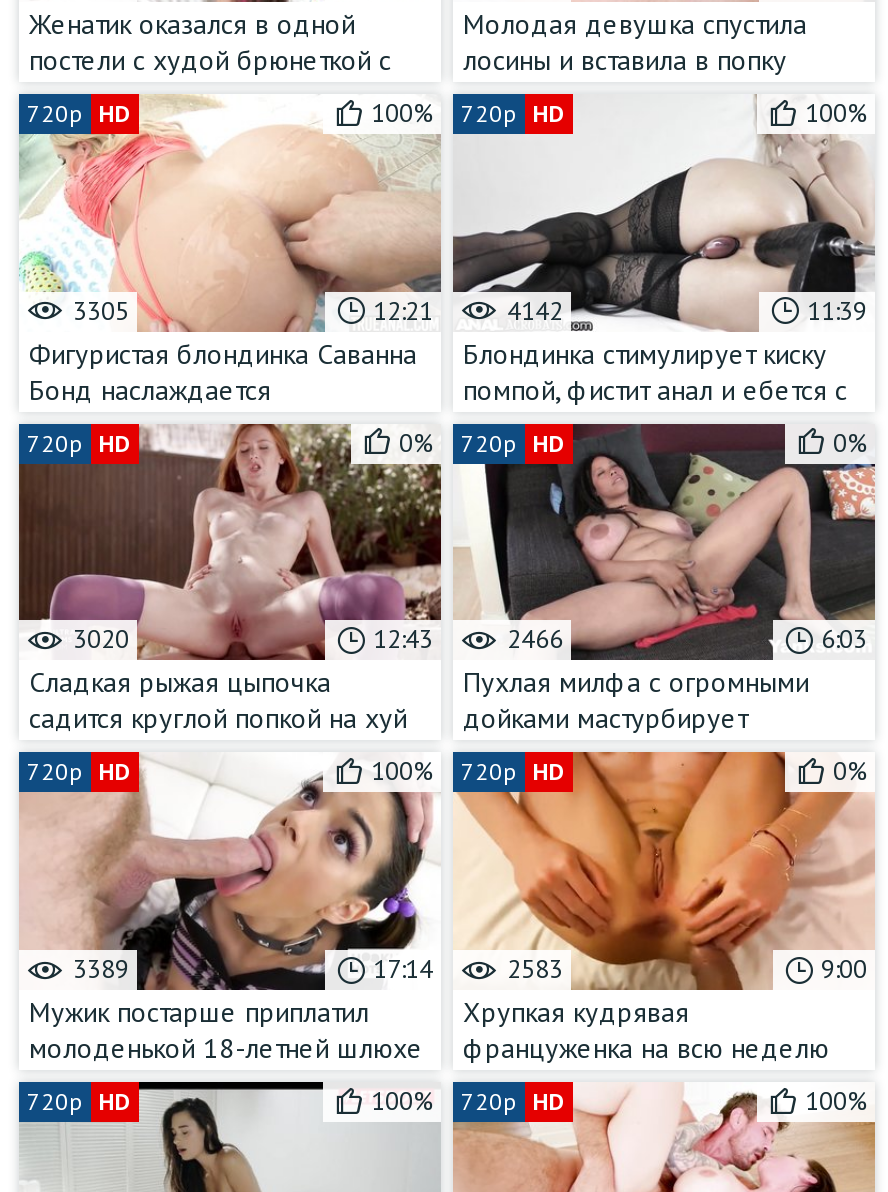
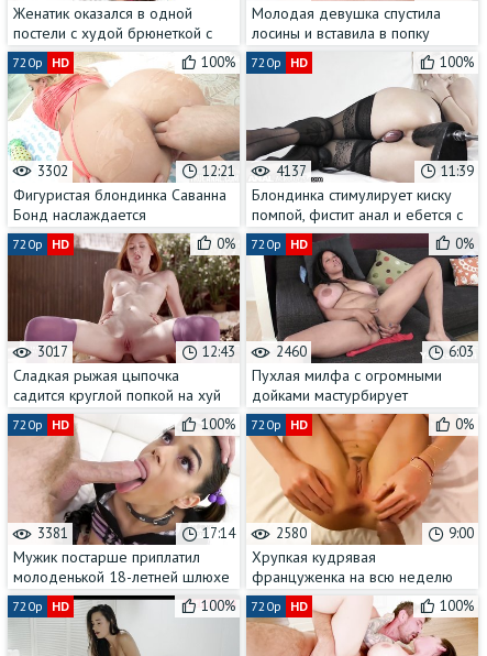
[67,293,129,327] 3305 -> [34,161,68,180] 3302
[373,293,563,327] 12:21 4142 -> [202,161,307,180] 12:21 4137
[67,623,129,657] 3020 -> [34,343,68,361] 3017
[373,623,563,657] 12:43 2466 -> [202,343,307,361] 12:43 2460
[67,952,129,986] 3389 -> [34,524,68,543] 3381
[373,952,563,986] 17:14 2583 -> [202,524,307,543] 17:14 2580

